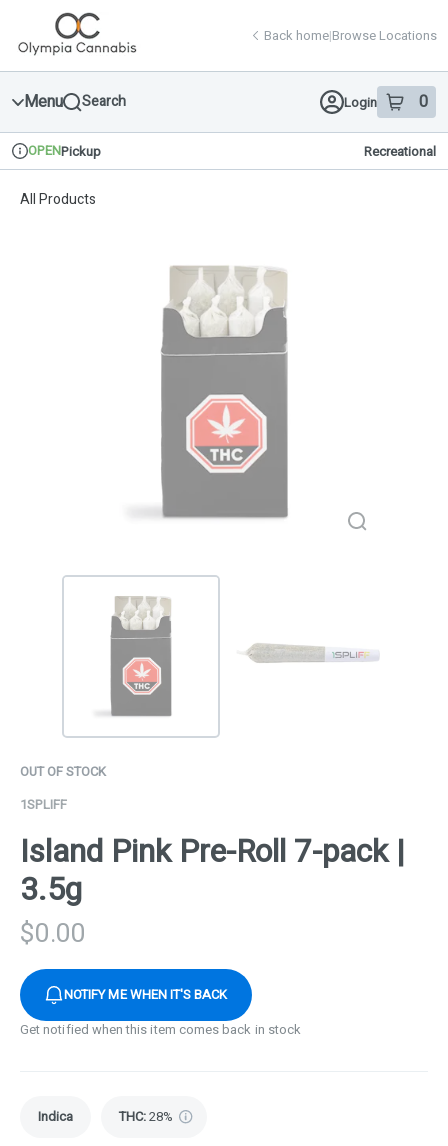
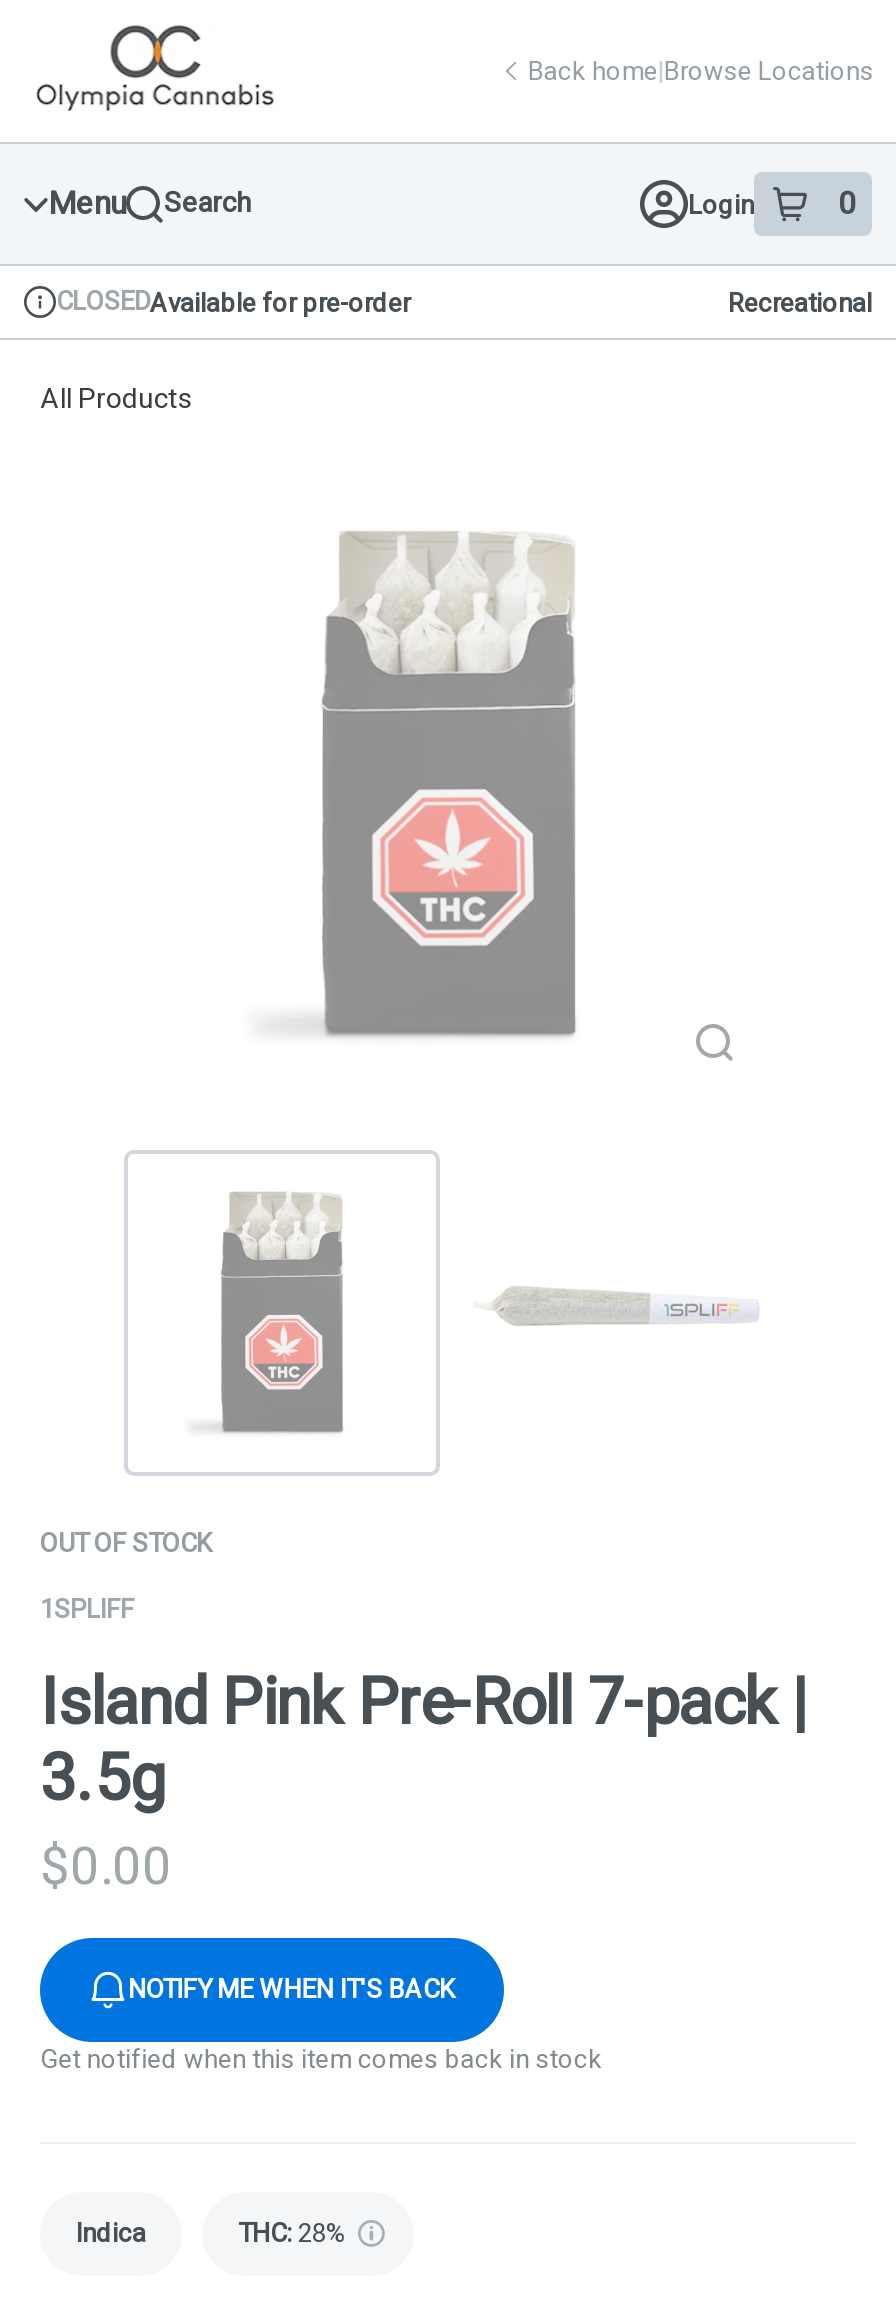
[28,141,101,160] OPENPickup -> [56,282,410,321] CLOSEDAvailable for pre-order

